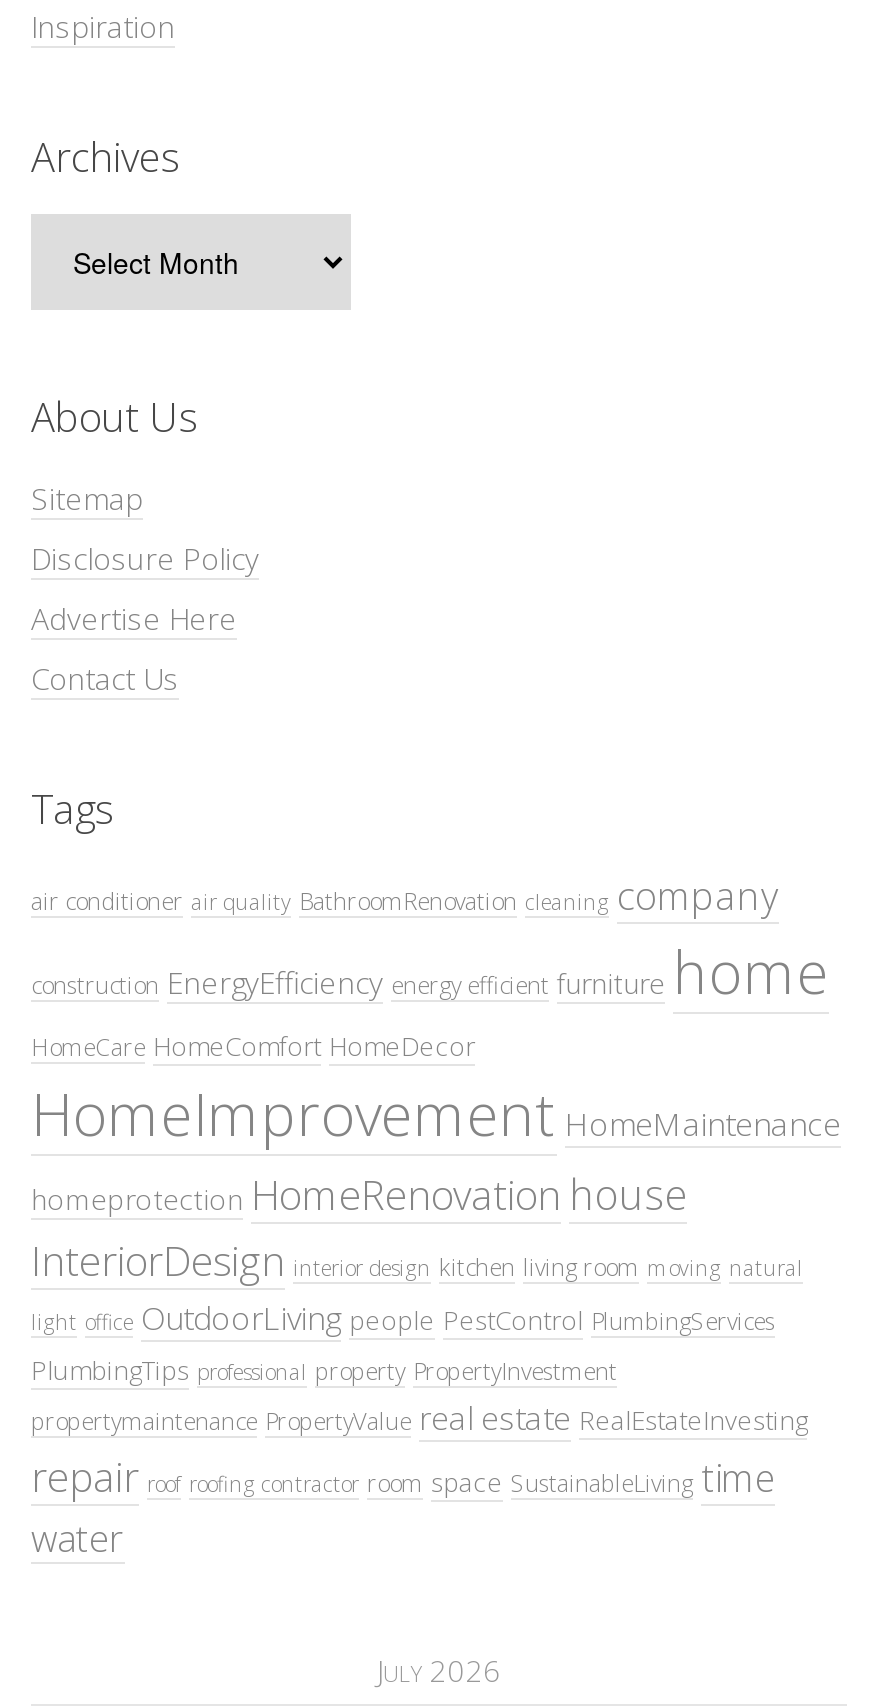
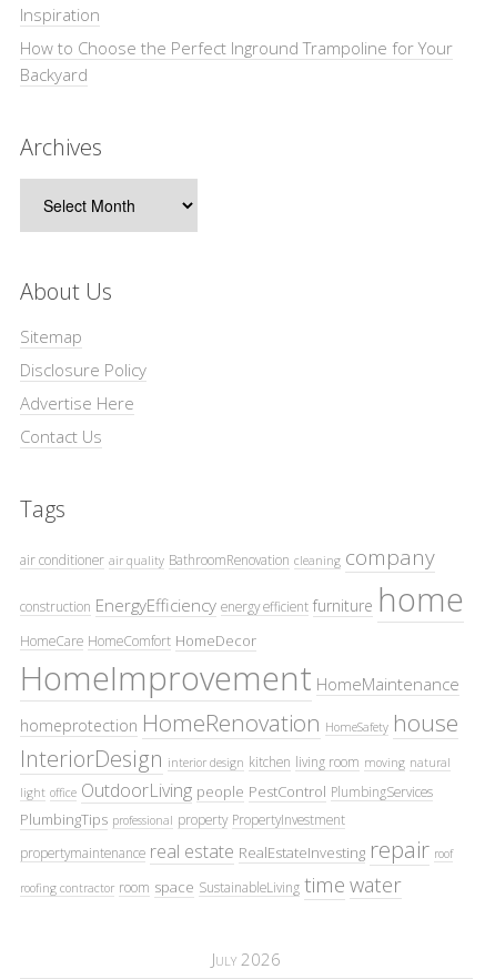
none -> [20,36,453,85] How to Choose the Perfect Inground Trampoline for Your | Backyard
moved [31,129,841,1153] -> [20,132,459,700]: Archives | About Us | Sitemap | ... | HomeCare HomeComfort HomeDecor | HomeImprovement HomeMaintenance
[31,1165,687,1221] homeprotection HomeRenovation house -> [20,707,458,738] homeprotection HomeRenovation HomeSafety house
moved [31,1231,803,1387] -> [20,743,451,829]: InteriorDesign interior design kitchen living room moving natural | light office OutdoorLiving people PestControl PlumbingServices | PlumbingTips professional property PropertyInvestment
[31,1395,807,1561] propertymaintenance PropertyValue real estate RealEstateInvesting | repair roof roofing contractor room space SustainableLiving time | water -> [20,833,453,899] propertymaintenance real estate RealEstateInvesting repair roof | roofing contractor room space SustainableLiving time water

